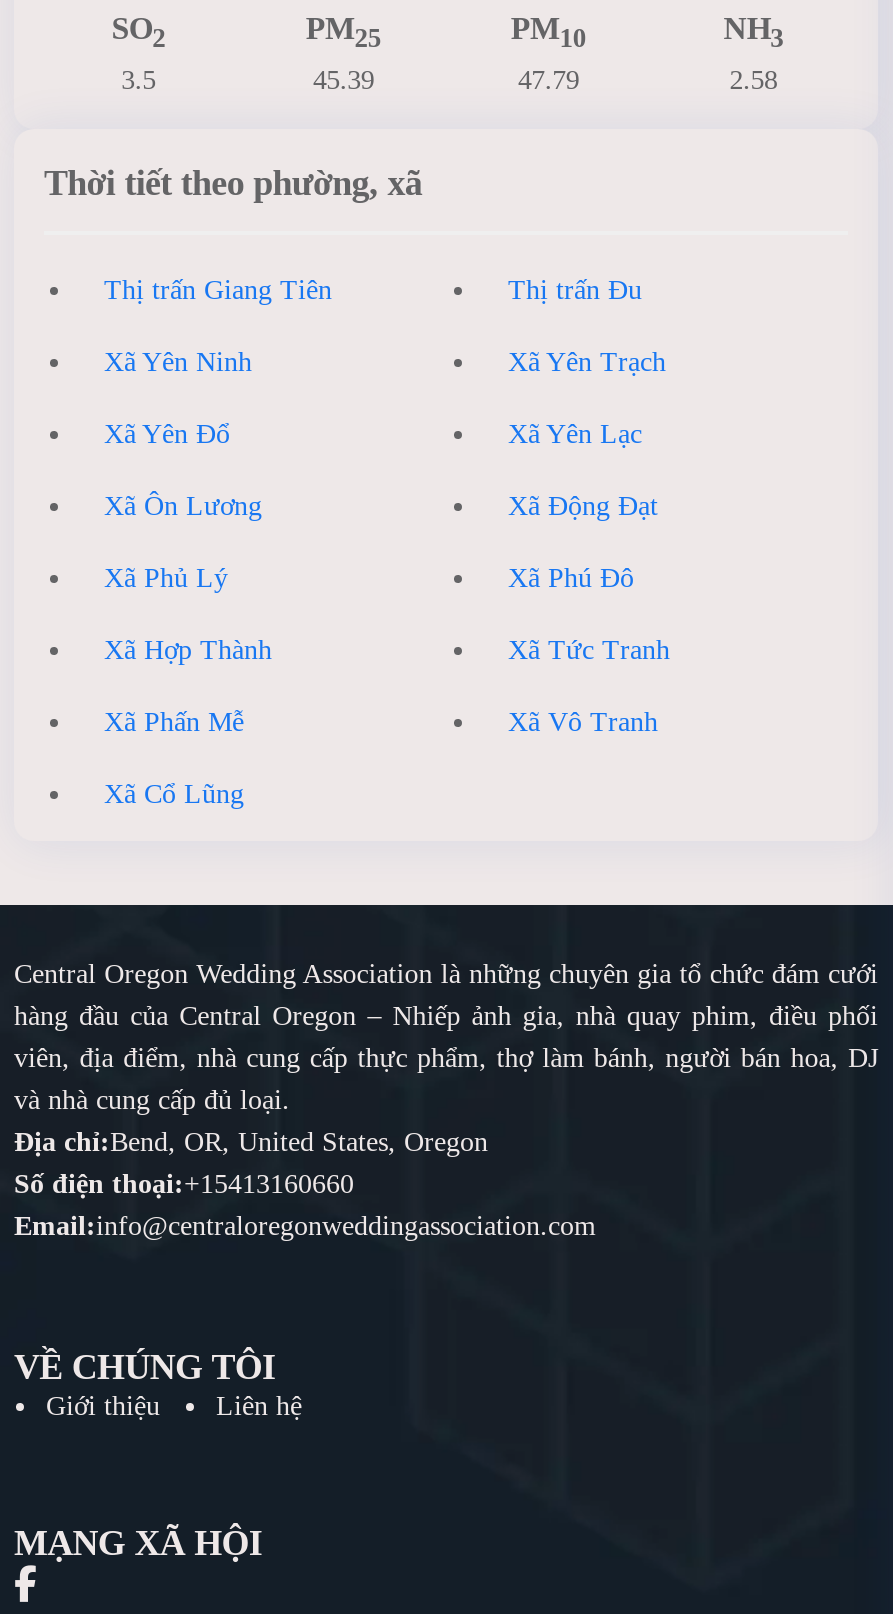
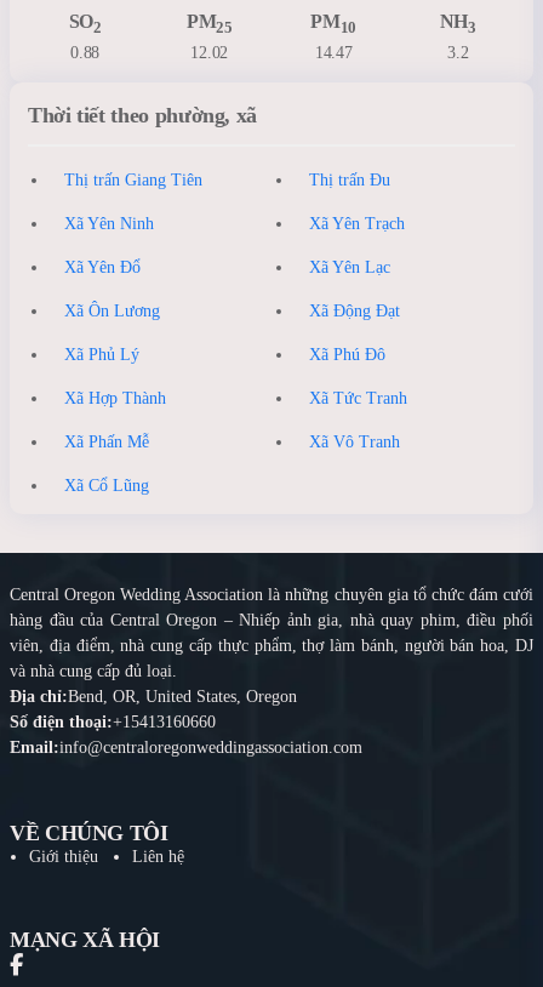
[121,65,156,95] 3.5 -> [71,44,100,62] 0.88
[313,65,374,95] 45.39 -> [191,44,228,62] 12.02
[518,65,579,95] 47.79 -> [315,44,352,62] 14.47
[730,65,777,95] 2.58 -> [447,44,468,62] 3.2

